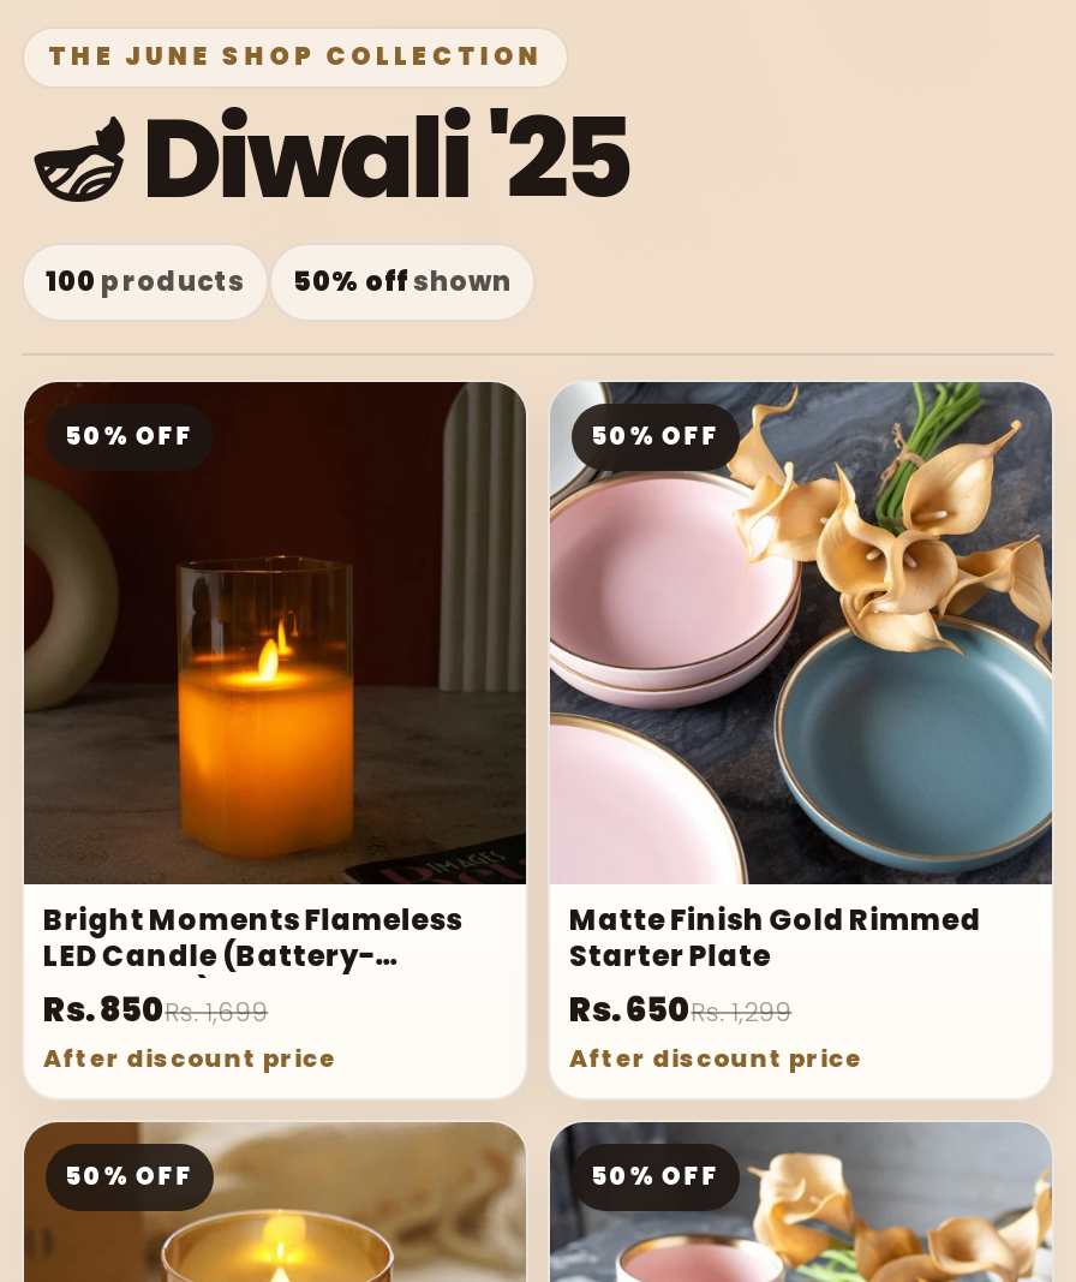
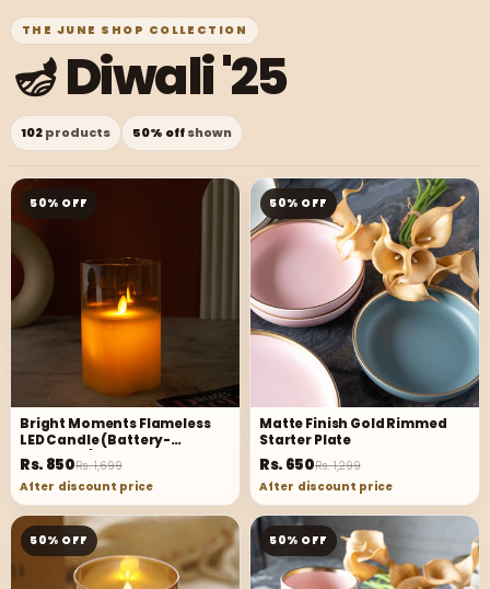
[46,261,512,299] 100 products 50% off shown -> [21,124,232,141] 102 products 50% off shown

